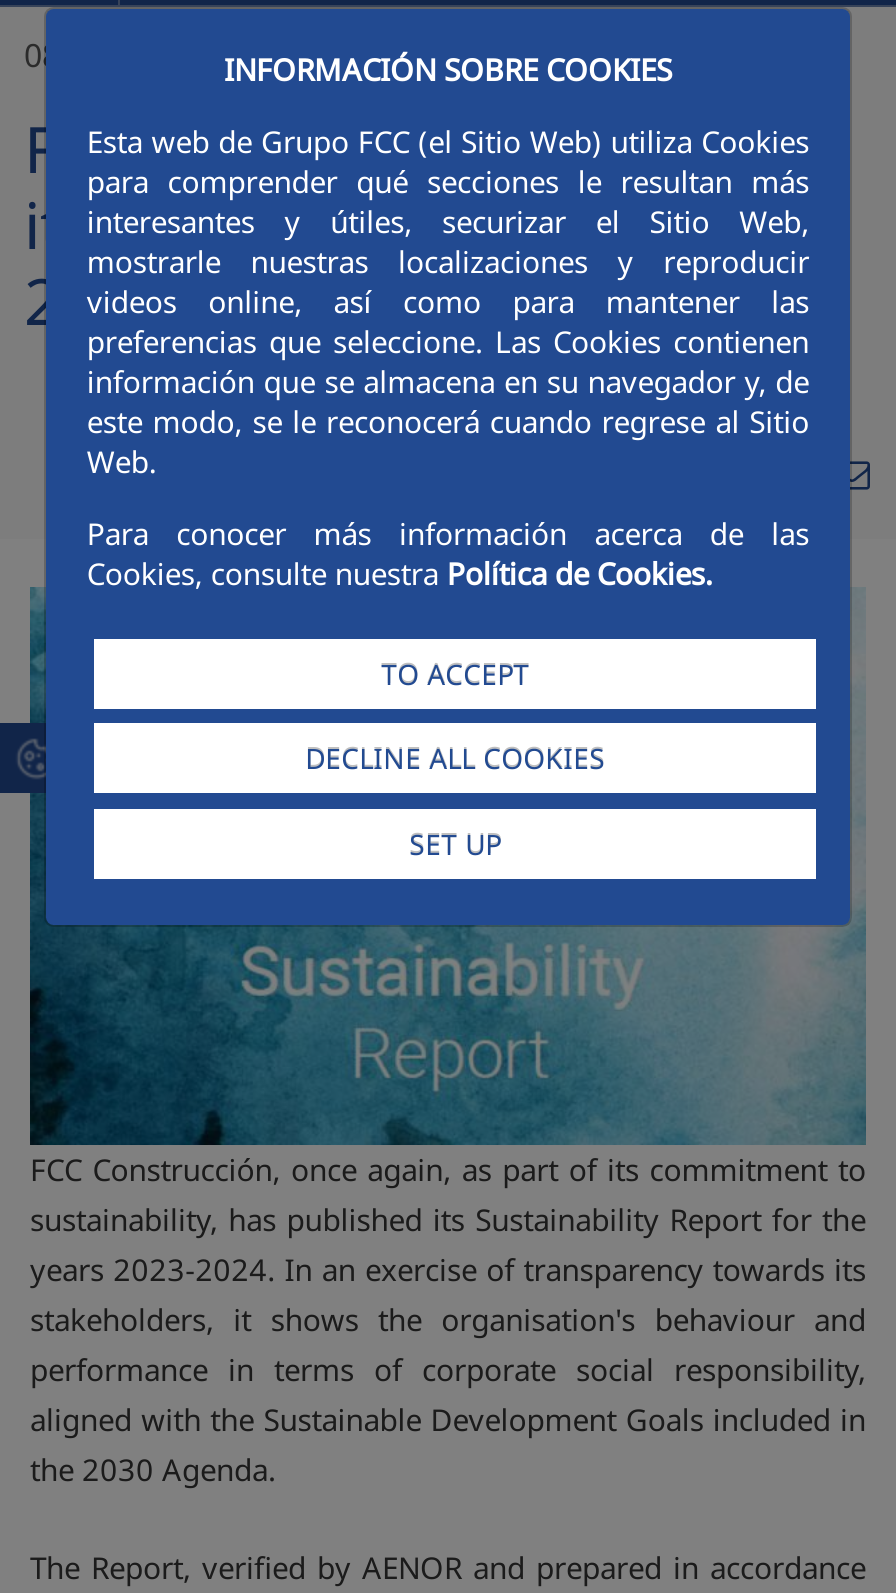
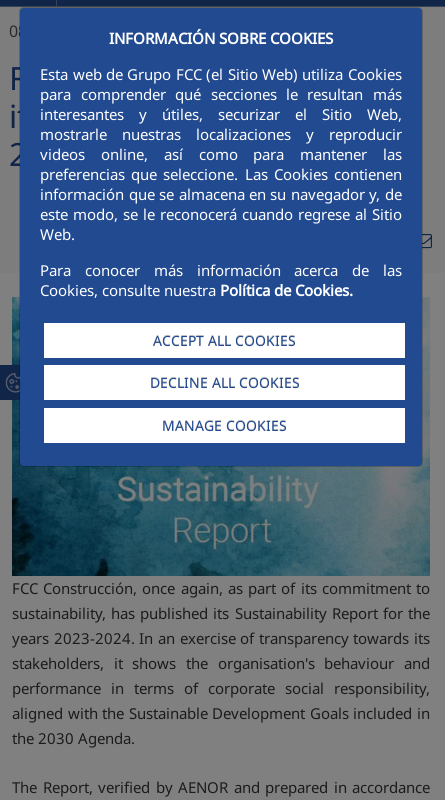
[381,656,529,694] TO ACCEPT -> [153,331,296,350] ACCEPT ALL COOKIES
[409,824,501,862] SET UP -> [162,416,287,435] MANAGE COOKIES

